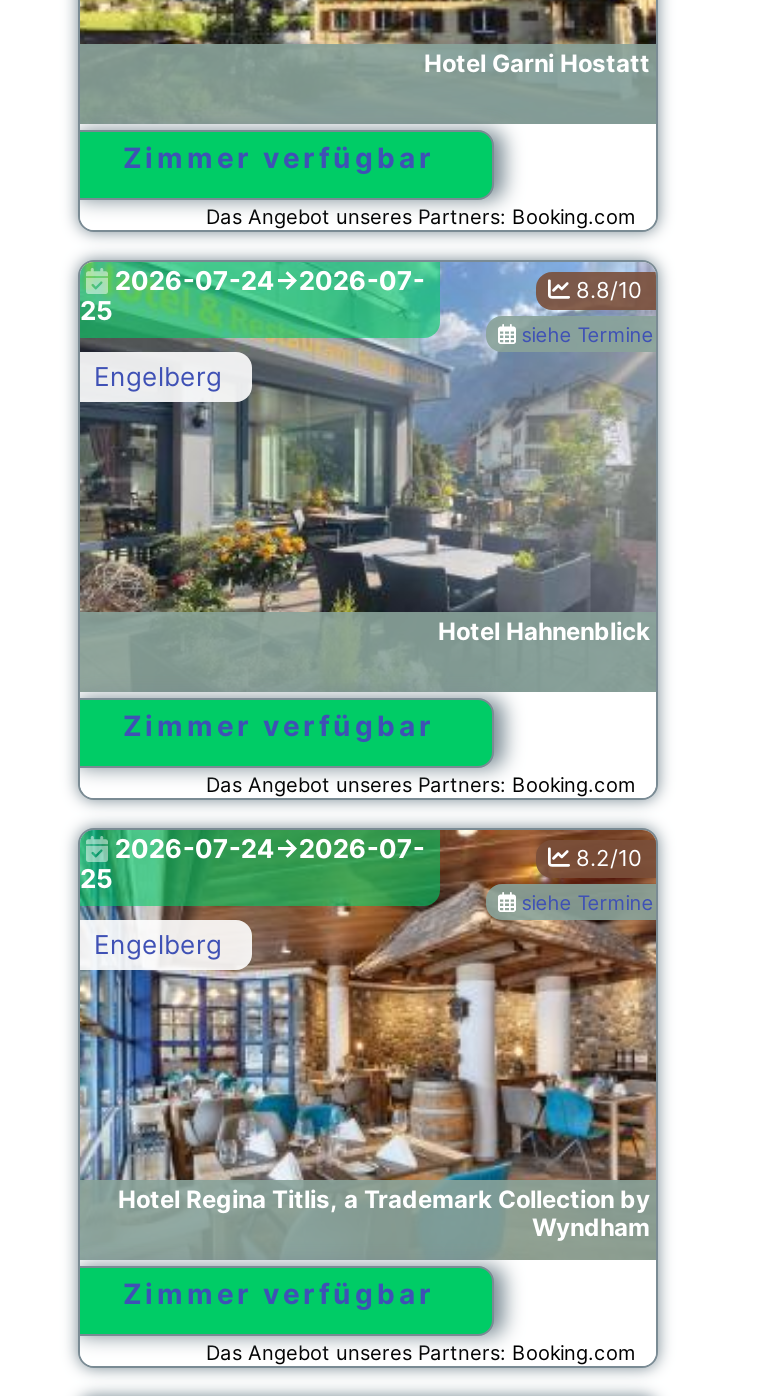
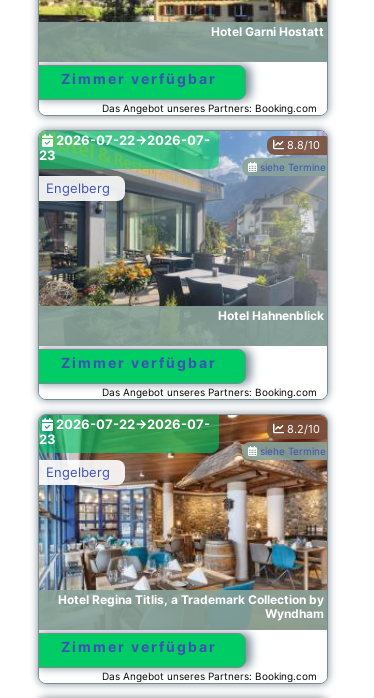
[115,264,425,296] 2026-07-24->2026-07- -> [56,132,210,148] 2026-07-22->2026-07-
[80,294,112,326] 25 -> [39,147,56,163] 23
[115,832,425,864] 2026-07-24->2026-07- -> [56,416,210,432] 2026-07-22->2026-07-
[80,862,112,894] 25 -> [39,431,56,447] 23

